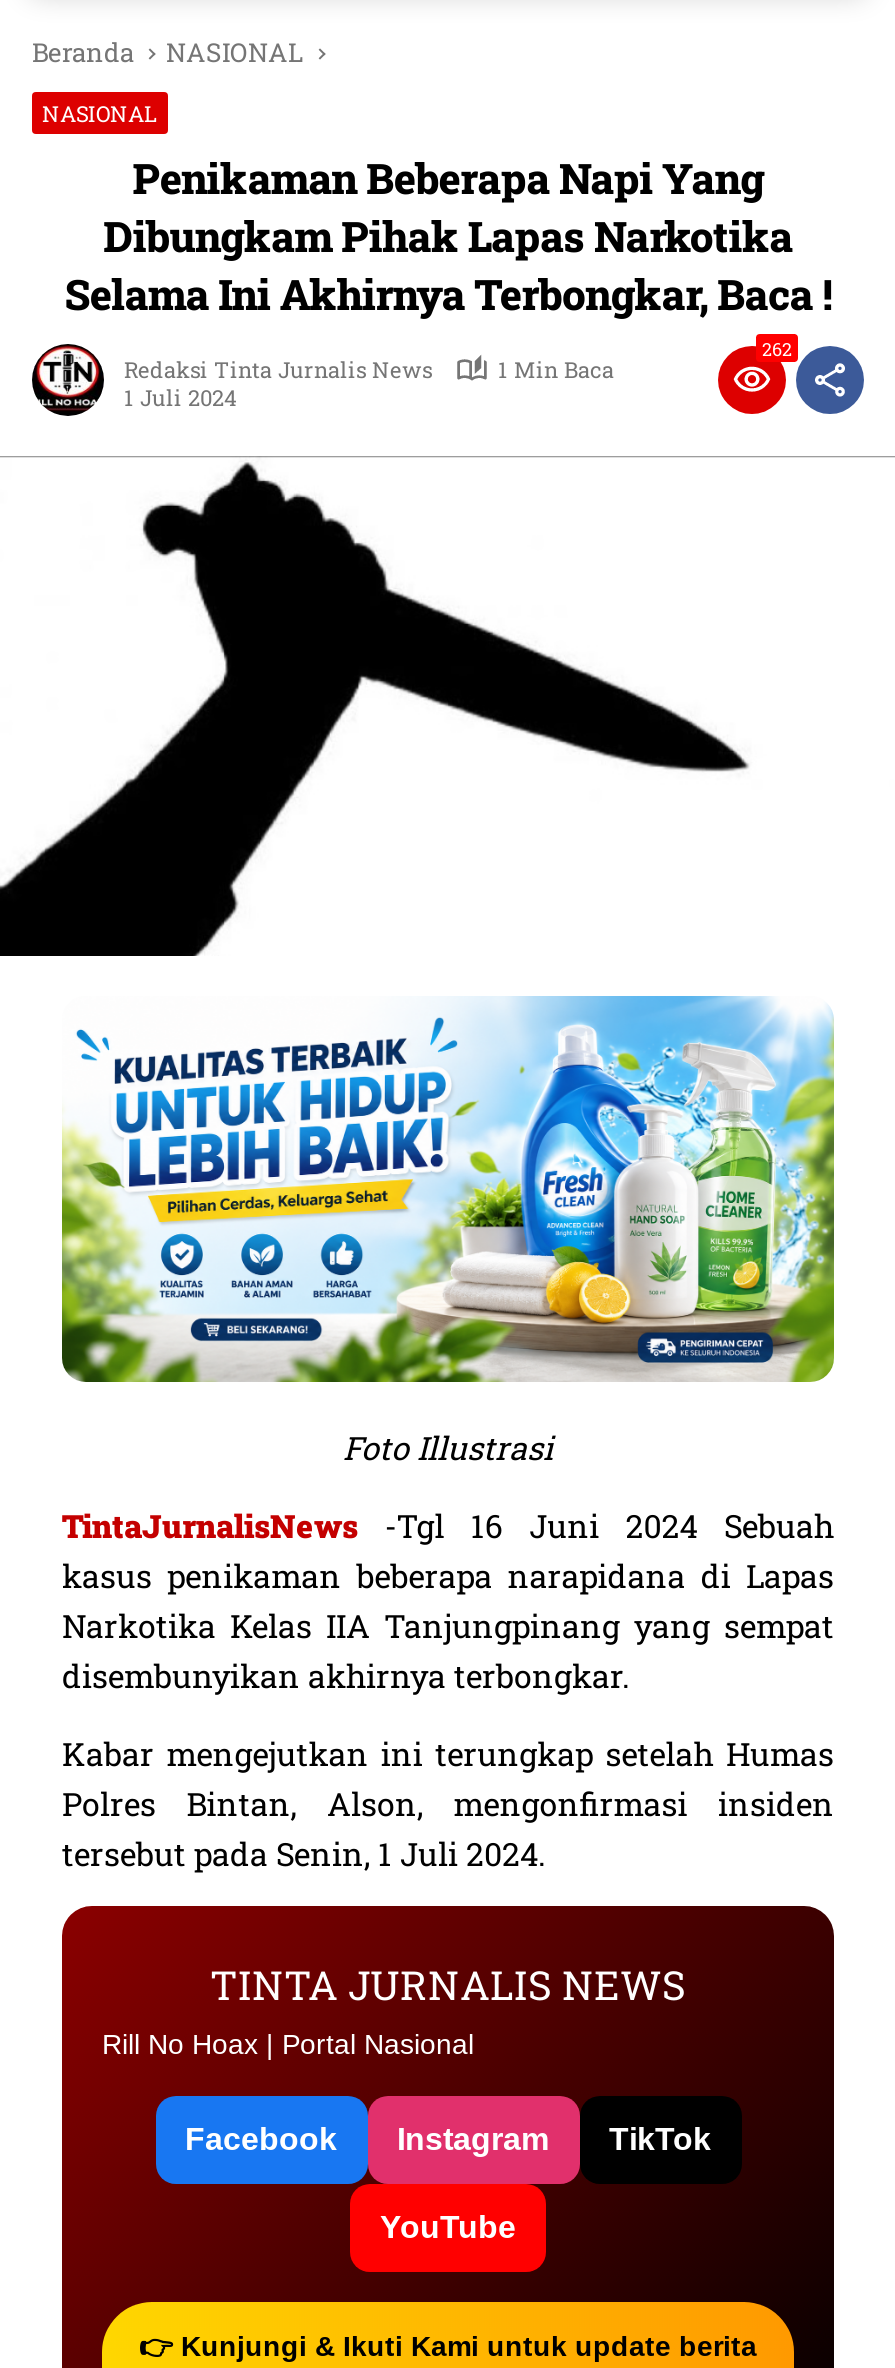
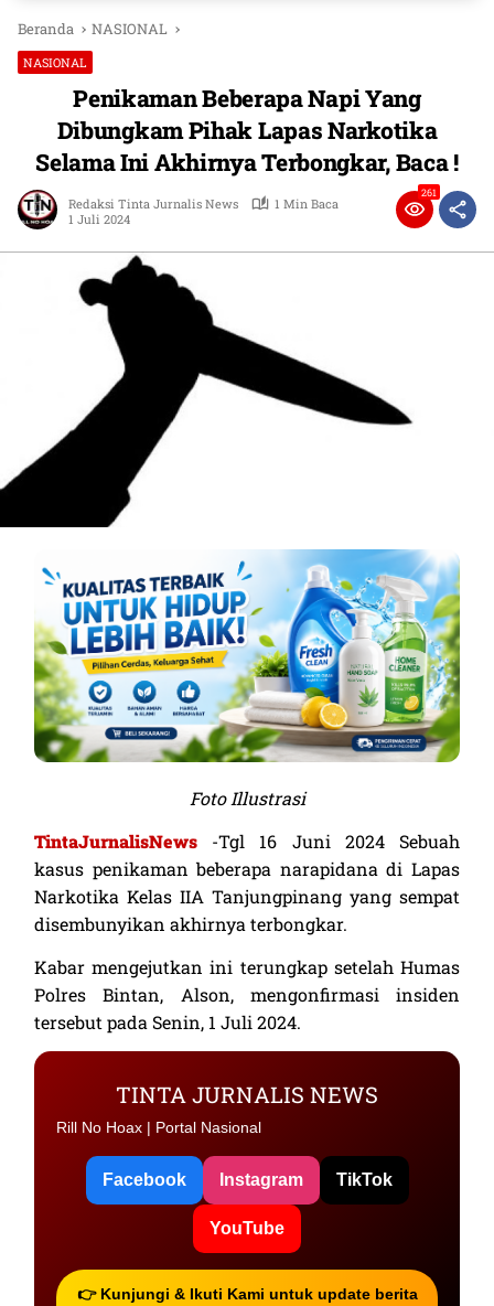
[762,338,792,360] 262 -> [421,186,437,199] 261

